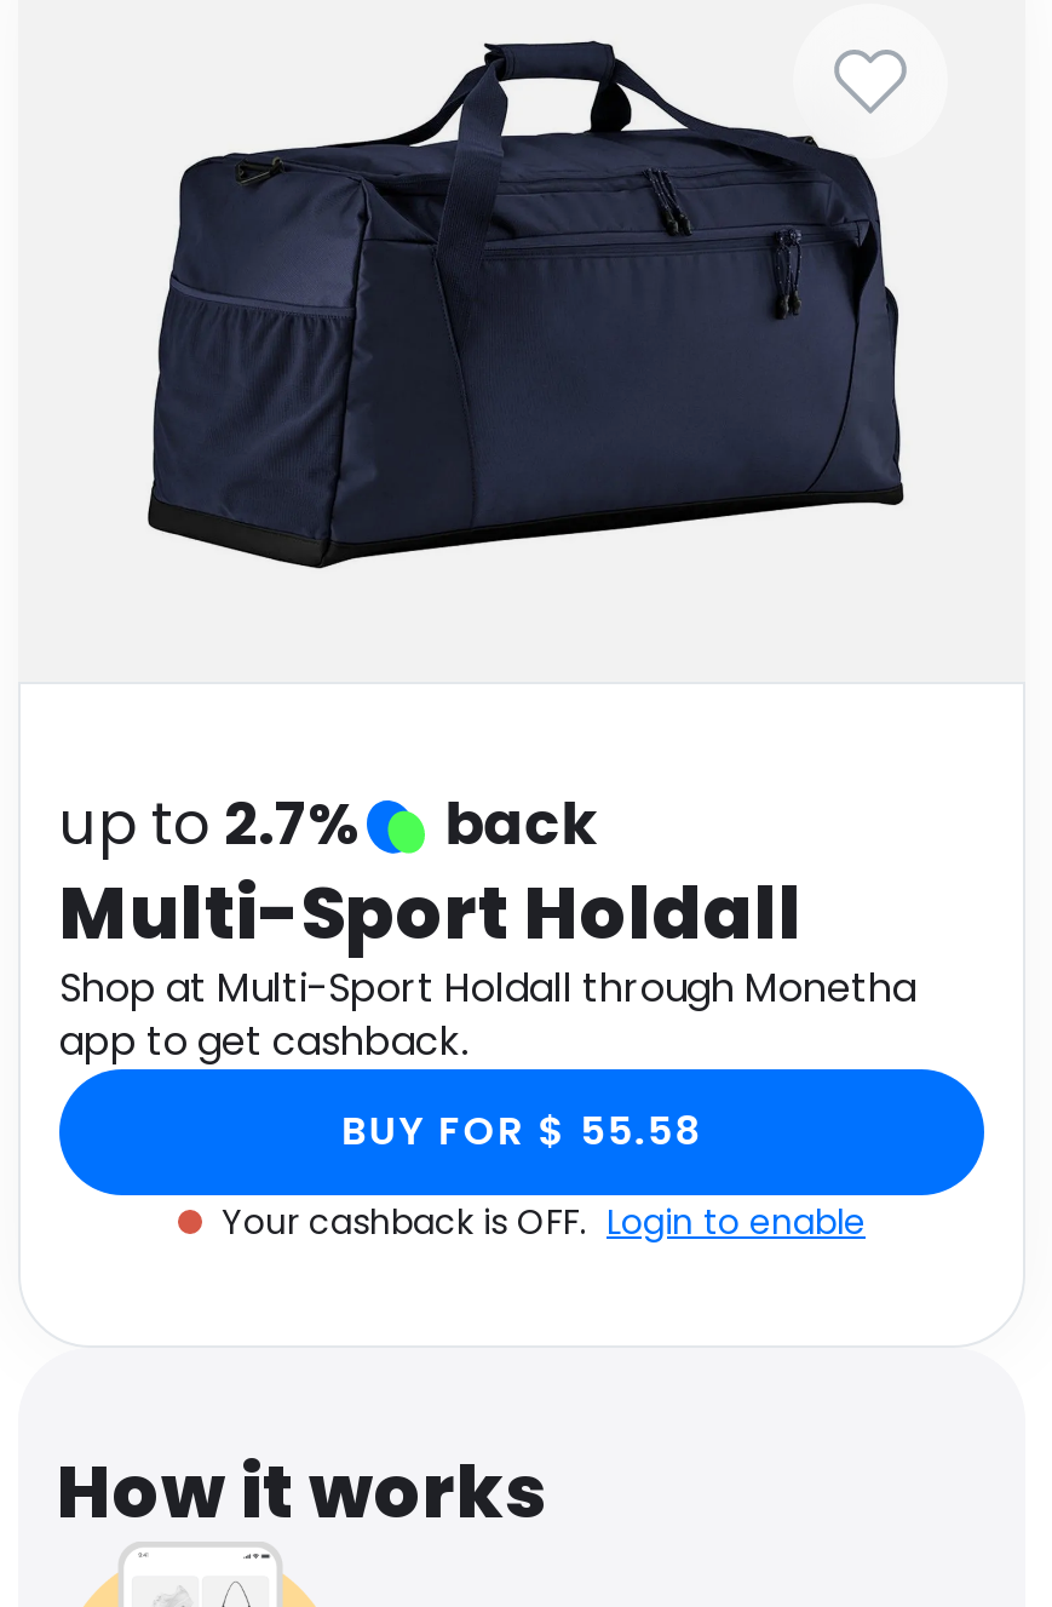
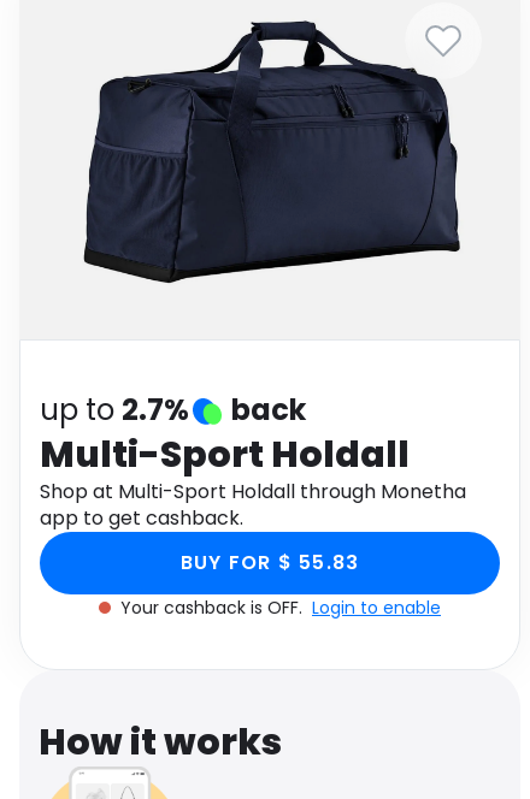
[342,1103,702,1159] BUY FOR $ 55.58 -> [180,549,359,576] BUY FOR $ 55.83

